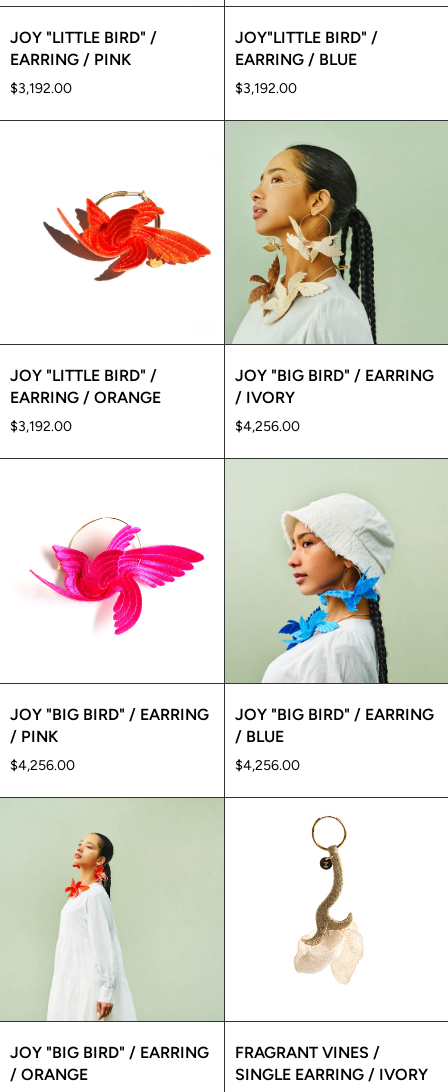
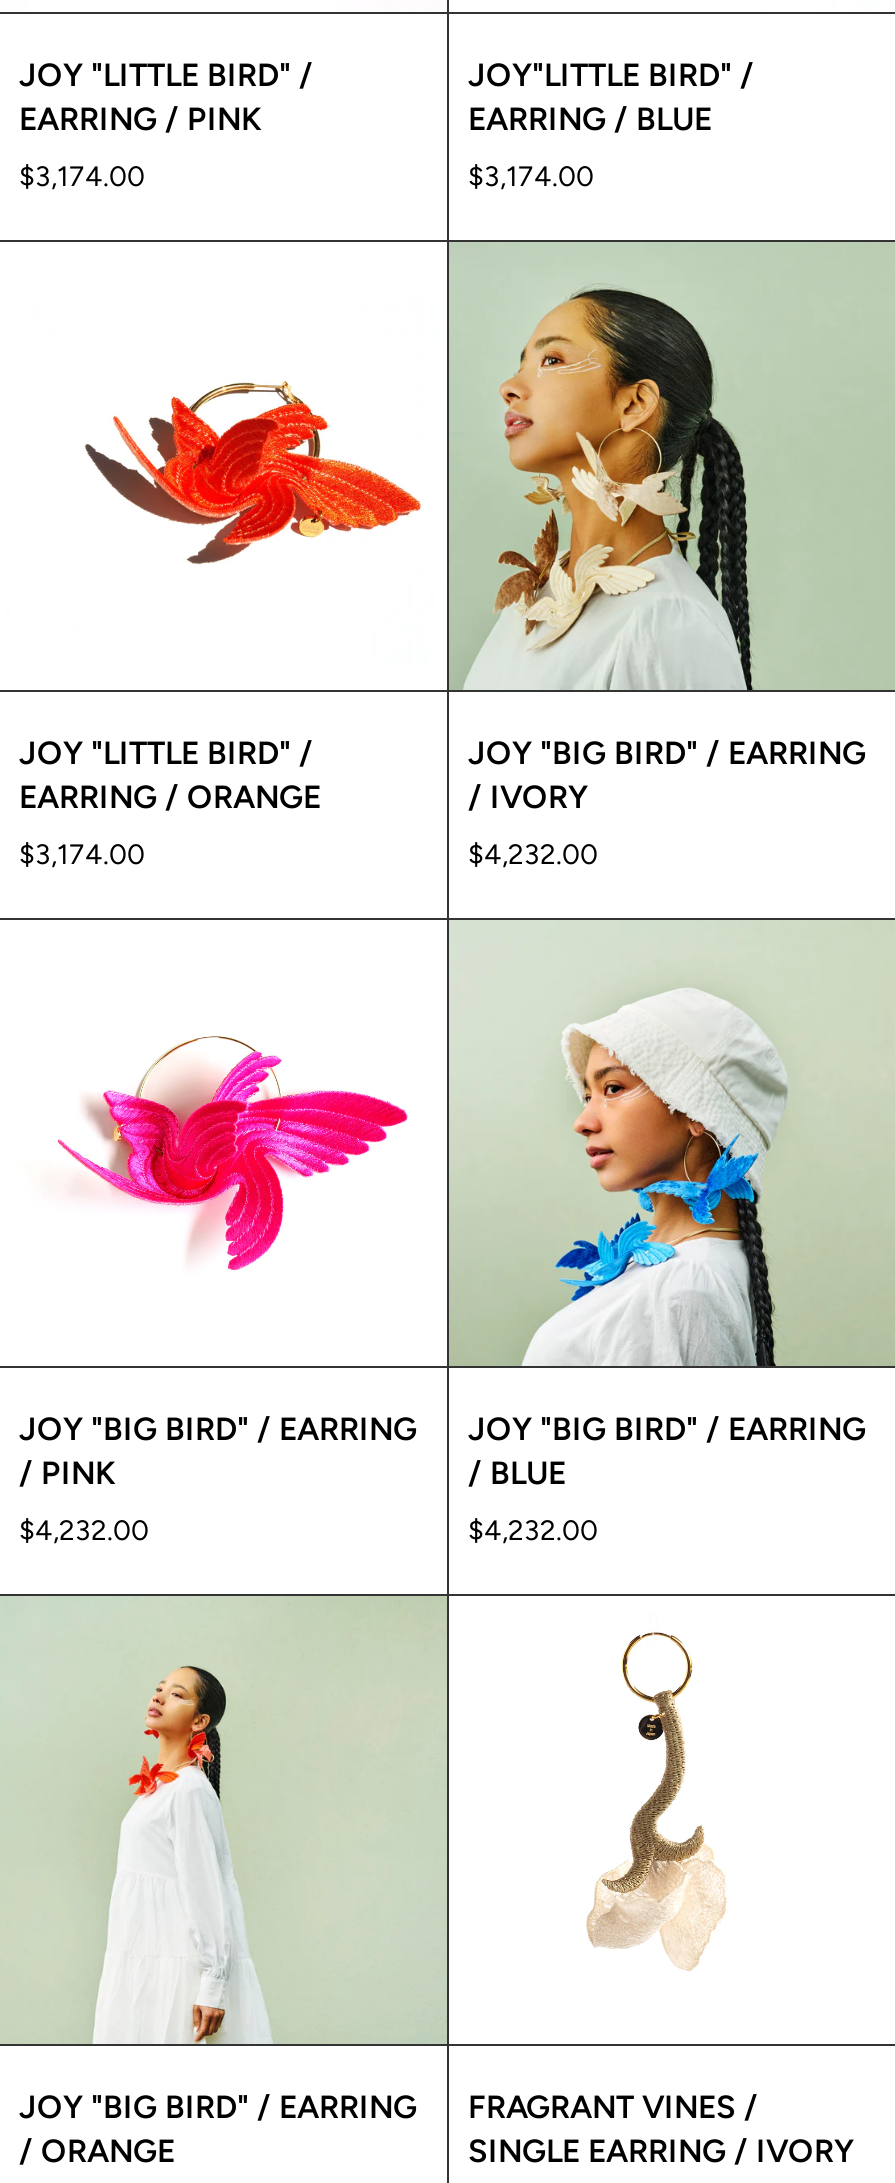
[10,80,72,97] $3,192.00 -> [19,160,145,194] $3,174.00
[234,80,296,97] $3,192.00 -> [468,160,594,194] $3,174.00
[10,418,72,435] $3,192.00 -> [19,837,145,871] $3,174.00
[234,418,299,435] $4,256.00 -> [468,837,598,871] $4,232.00
[10,757,75,774] $4,256.00 -> [19,1514,149,1548] $4,232.00
[234,757,299,774] $4,256.00 -> [468,1514,598,1548] $4,232.00

